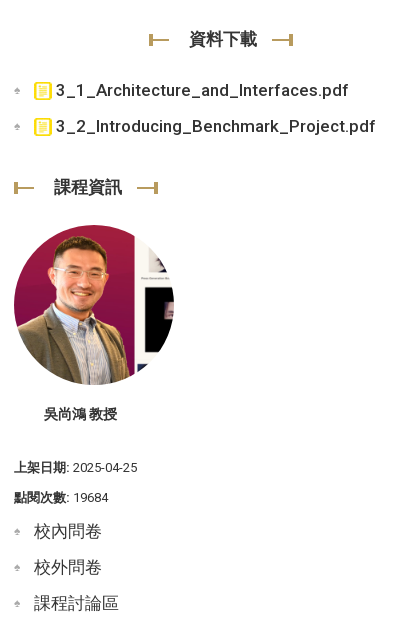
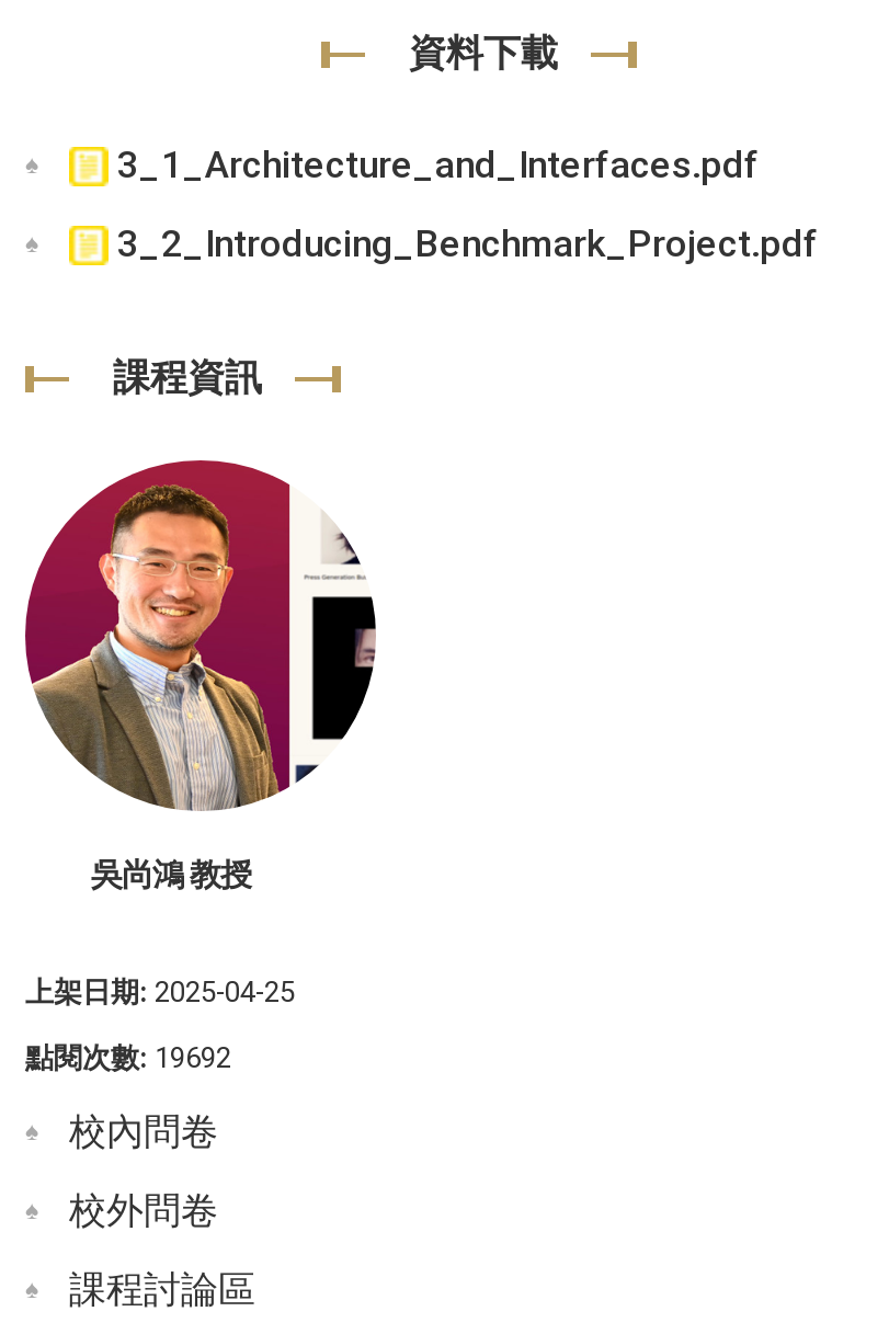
[14,489,108,504] 點閱次數: 19684 -> [25,1040,231,1073] 點閱次數: 19692

